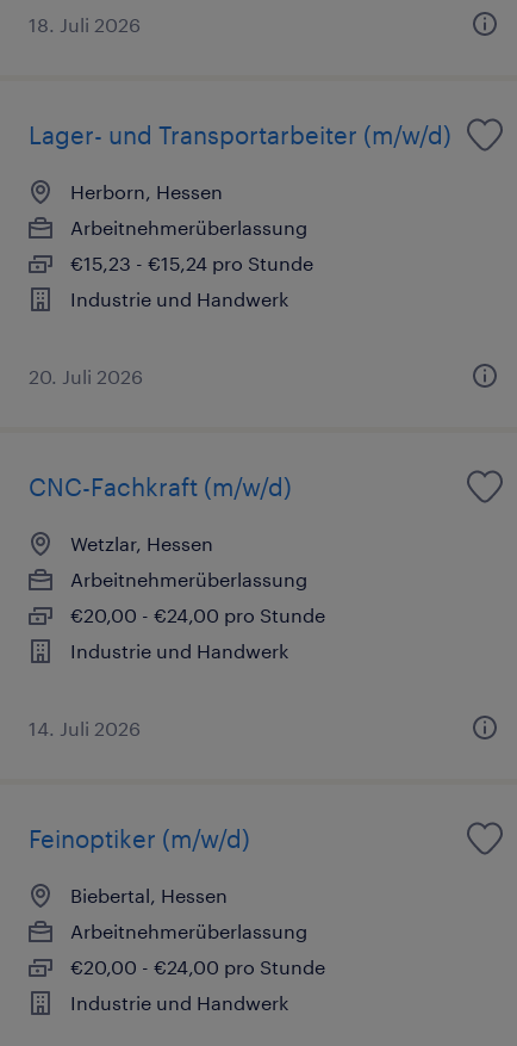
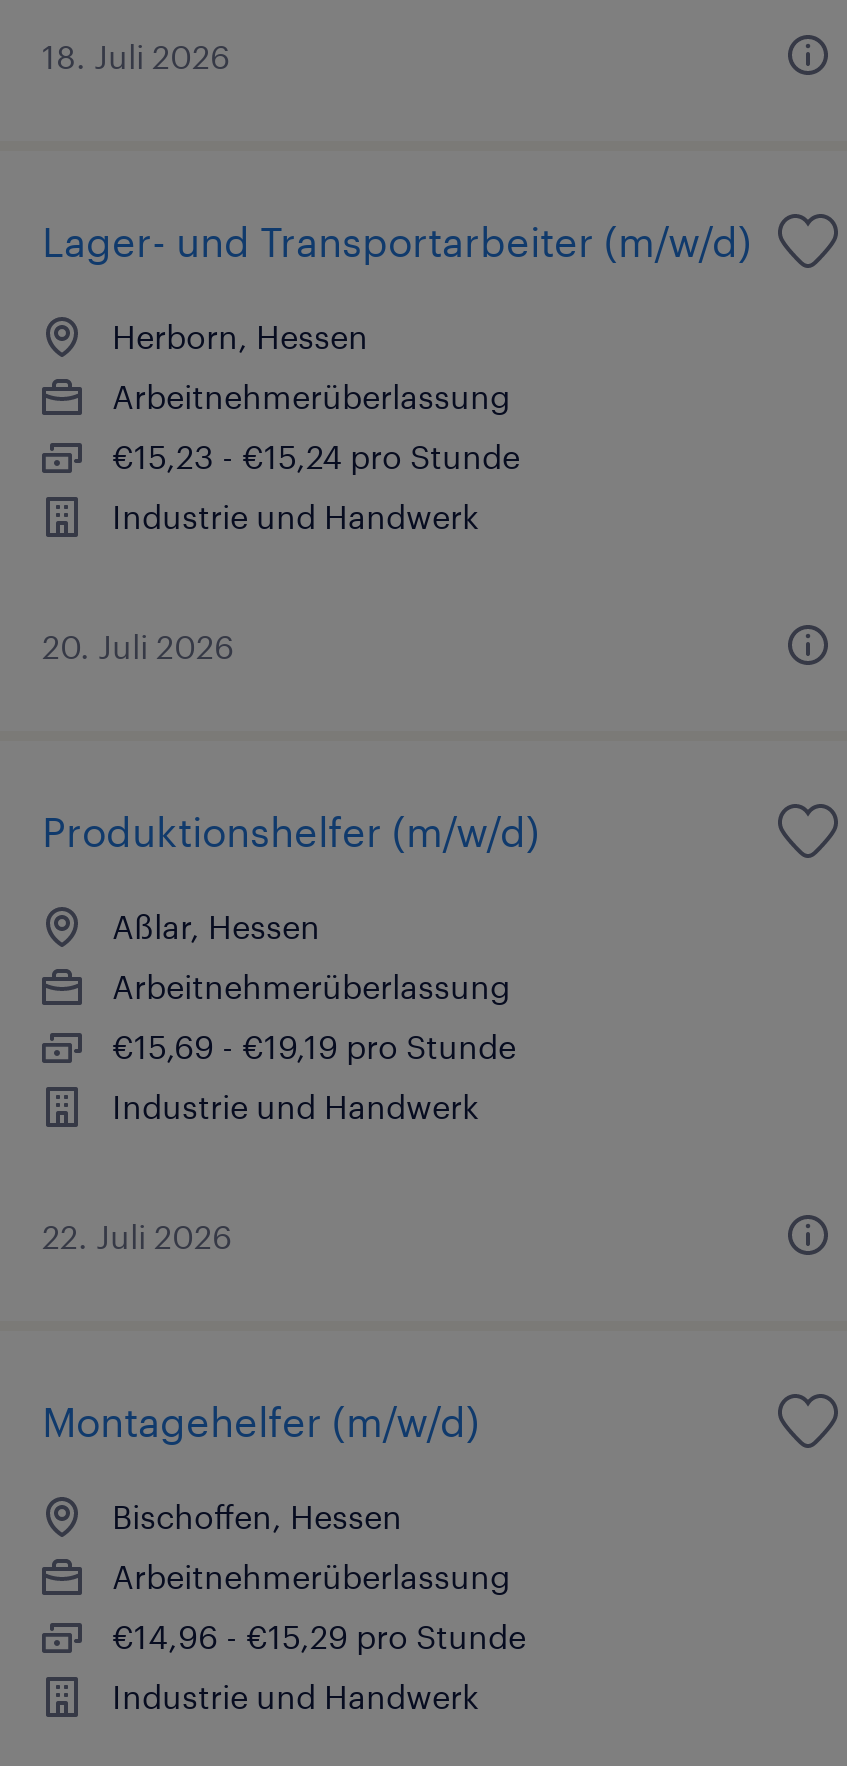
[29,472,292,501] CNC-Fachkraft (m/w/d) -> [42,807,540,855] Produktionshelfer (m/w/d)
[70,532,213,555] Wetzlar, Hessen -> [112,907,320,945] Aßlar, Hessen
[70,604,325,626] €20,00 - €24,00 pro Stunde -> [112,1027,516,1065] €15,69 - €19,19 pro Stunde
[29,717,141,739] 14. Juli 2026 -> [42,1217,232,1255] 22. Juli 2026
[29,824,250,853] Feinoptiker (m/w/d) -> [42,1397,480,1445] Montagehelfer (m/w/d)
[70,884,228,906] Biebertal, Hessen -> [112,1497,402,1535] Bischoffen, Hessen
[70,955,325,978] €20,00 - €24,00 pro Stunde -> [112,1617,526,1655] €14,96 - €15,29 pro Stunde

